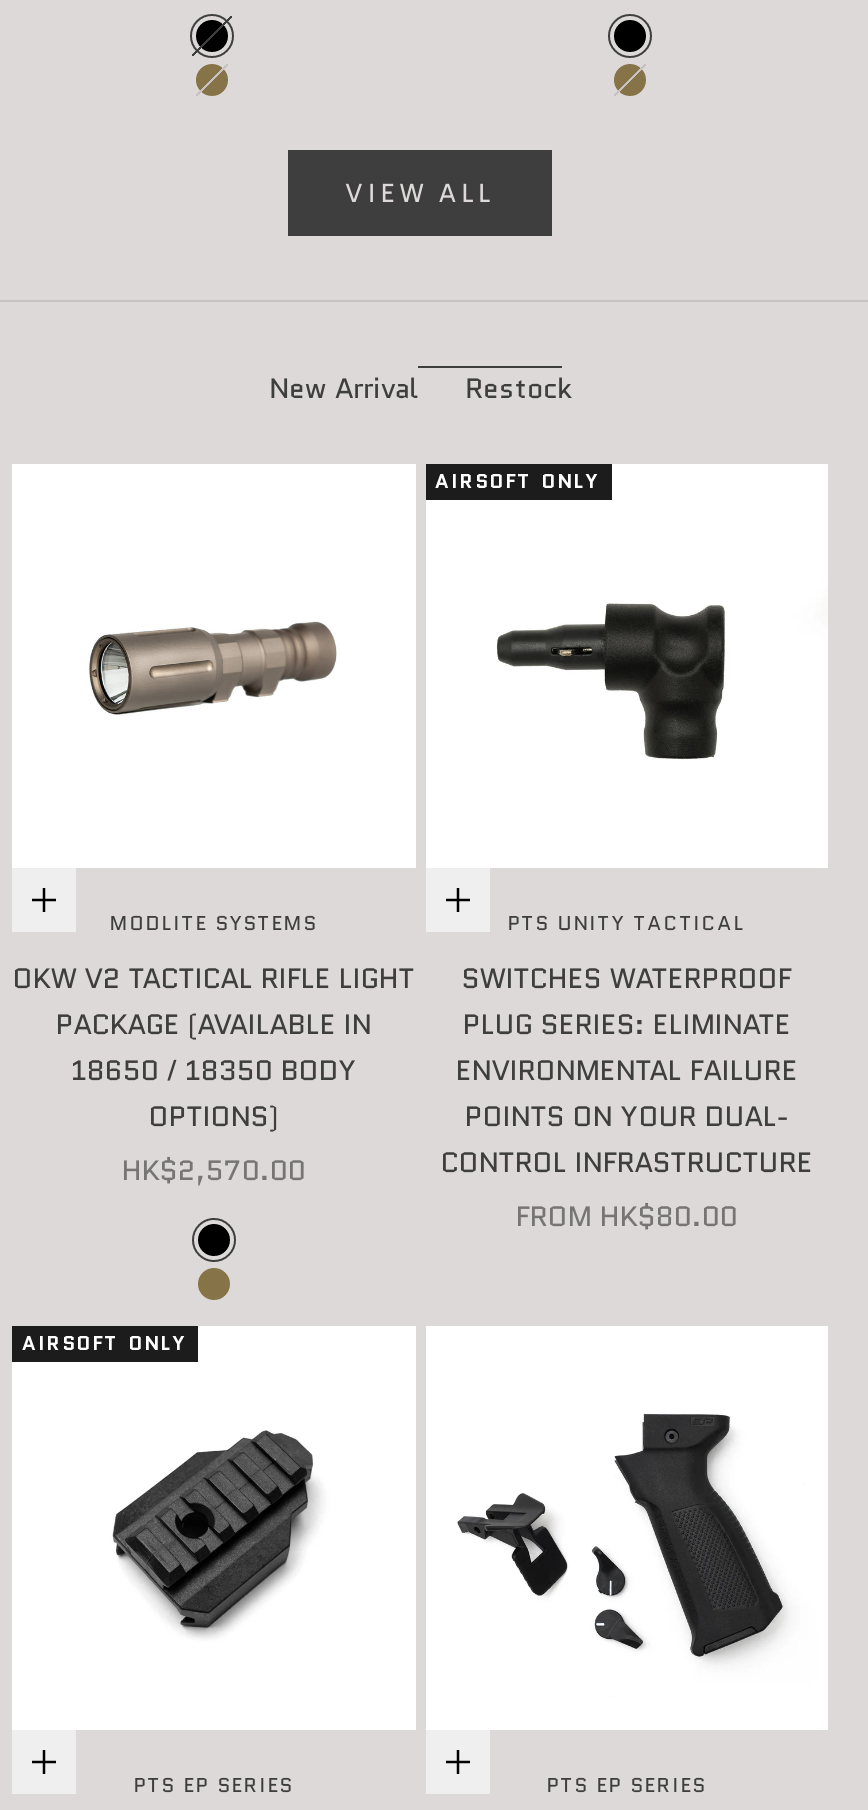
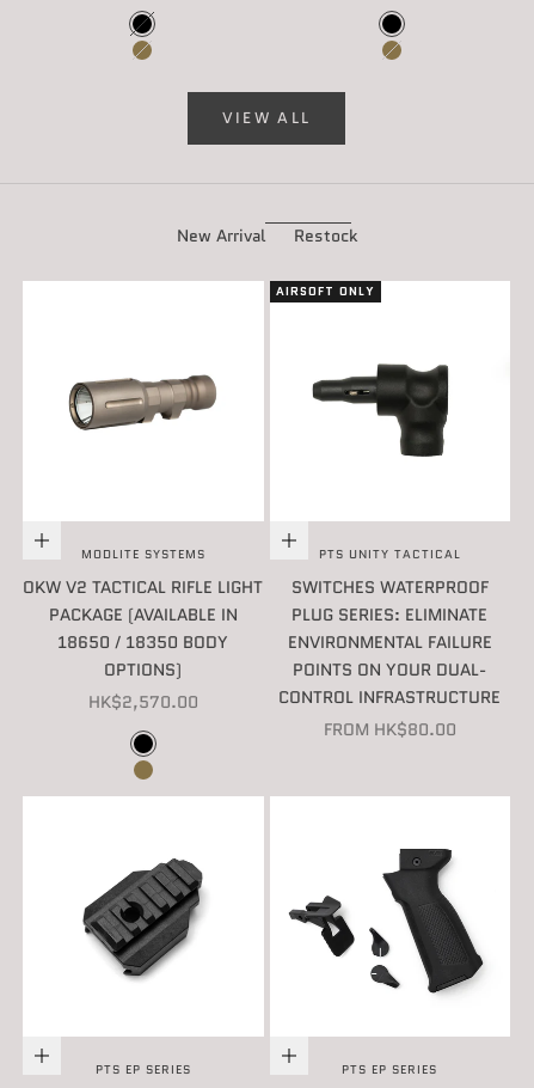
[22,1329,188,1359] AIRSOFT ONLY -> none

